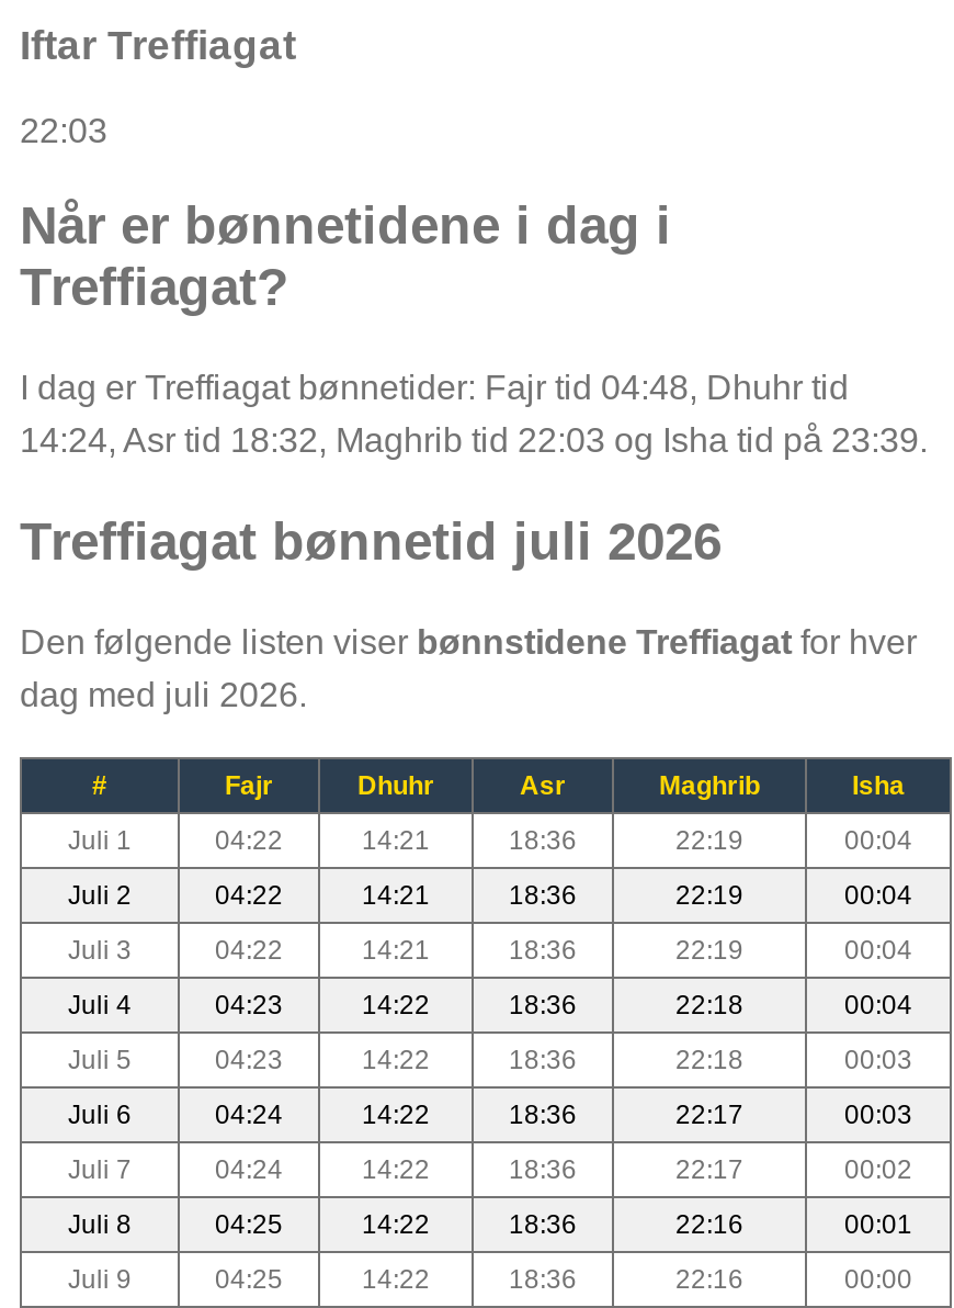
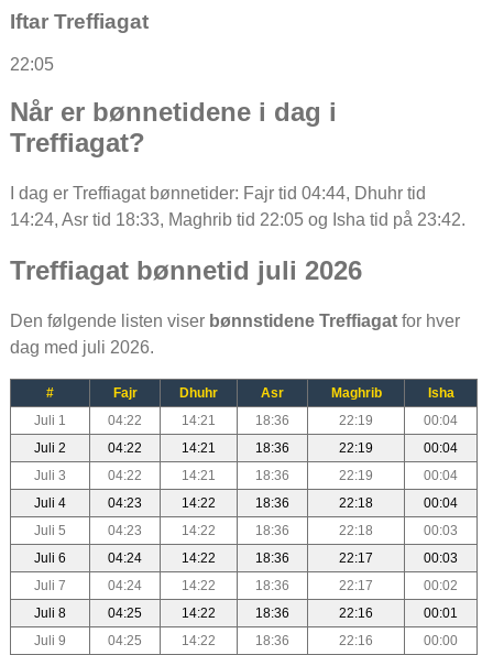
[20,112,107,149] 22:03 -> [10,55,54,74] 22:05
[20,368,849,406] I dag er Treffiagat bønnetider: Fajr tid 04:48, Dhuhr tid -> [10,184,426,202] I dag er Treffiagat bønnetider: Fajr tid 04:44, Dhuhr tid
[20,421,928,458] 14:24, Asr tid 18:32, Maghrib tid 22:03 og Isha tid på 23:39. -> [10,210,465,229] 14:24, Asr tid 18:33, Maghrib tid 22:05 og Isha tid på 23:42.

